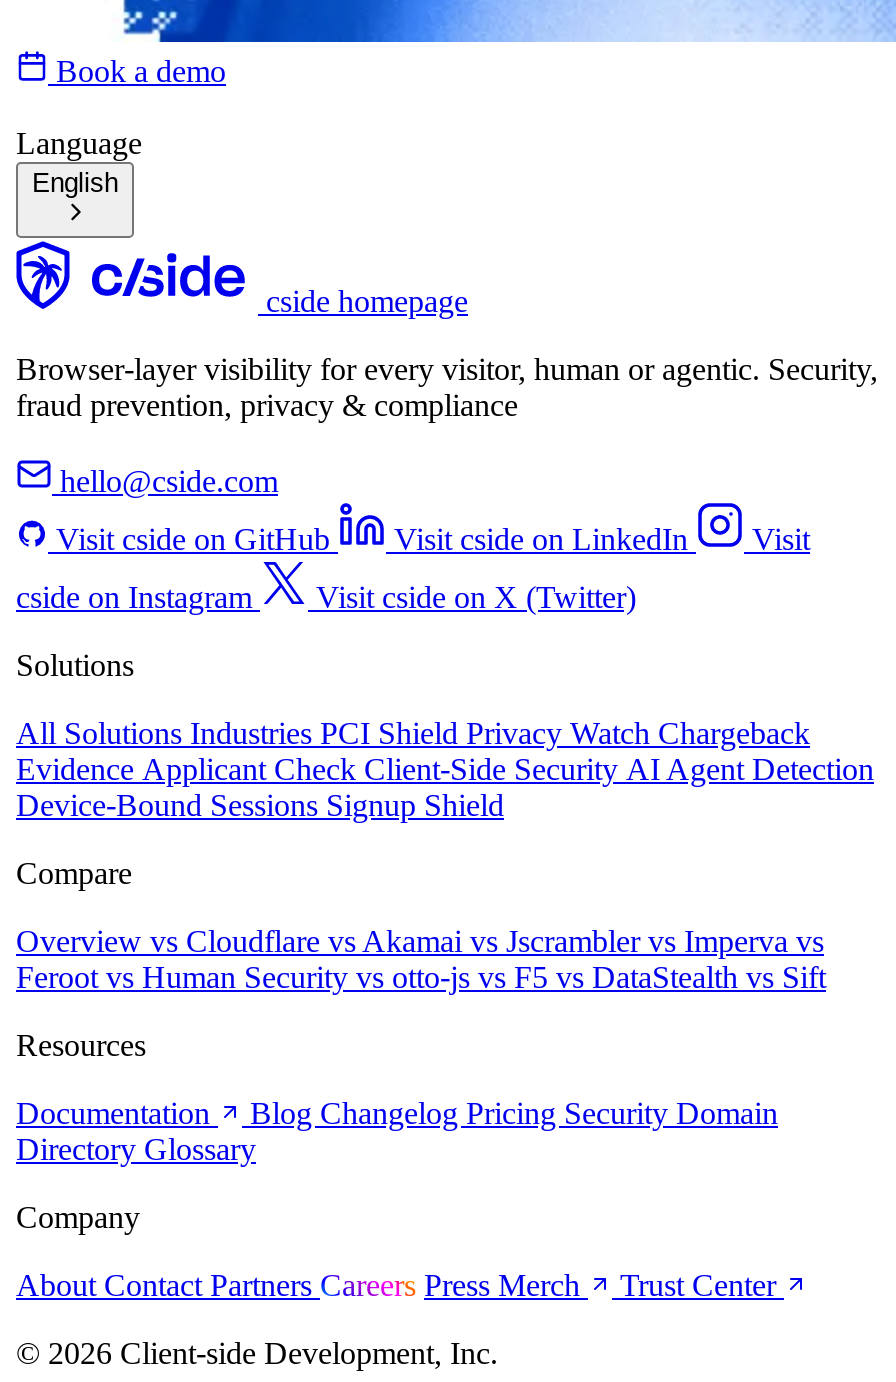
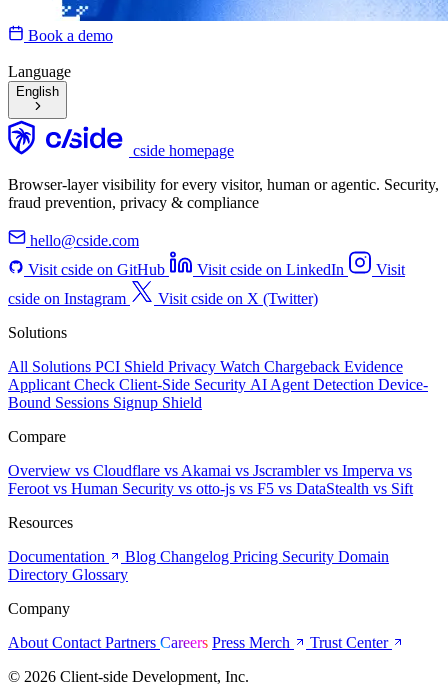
[16,715,874,821] All Solutions Industries PCI Shield Privacy Watch Chargeback | Evidence Applicant Check Client-Side Security AI Agent Detection | Device-Bound Sessions Signup Shield -> [8,357,428,410] All Solutions PCI Shield Privacy Watch Chargeback Evidence | Applicant Check Client-Side Security AI Agent Detection Device- | Bound Sessions Signup Shield

